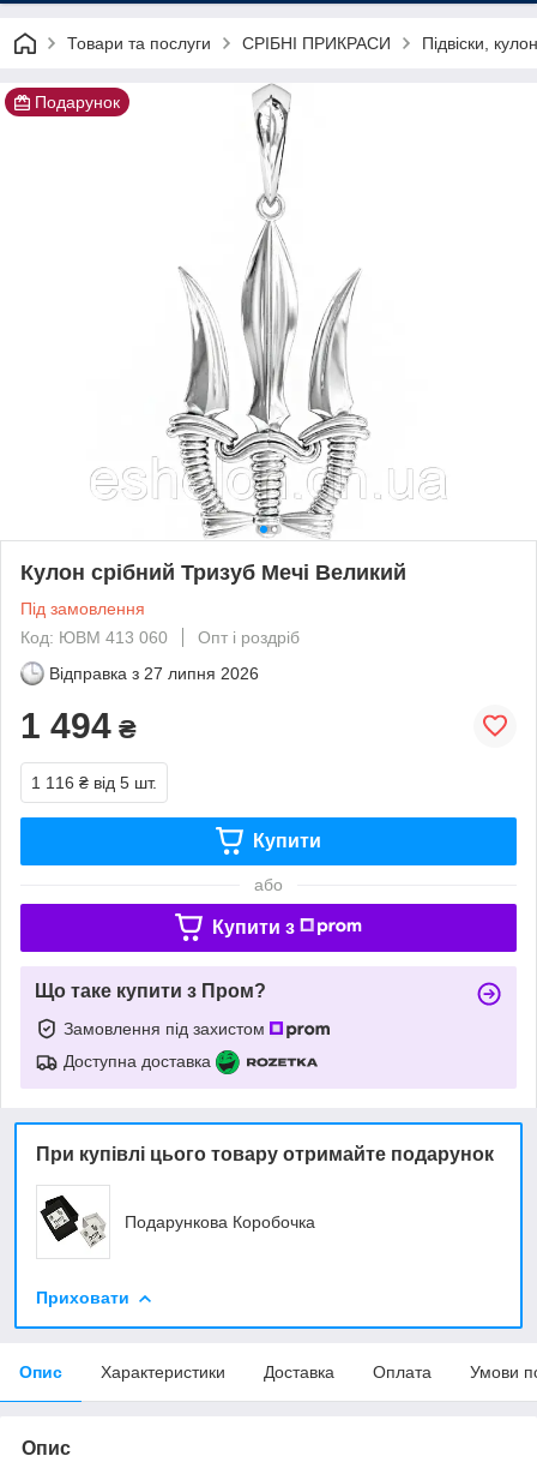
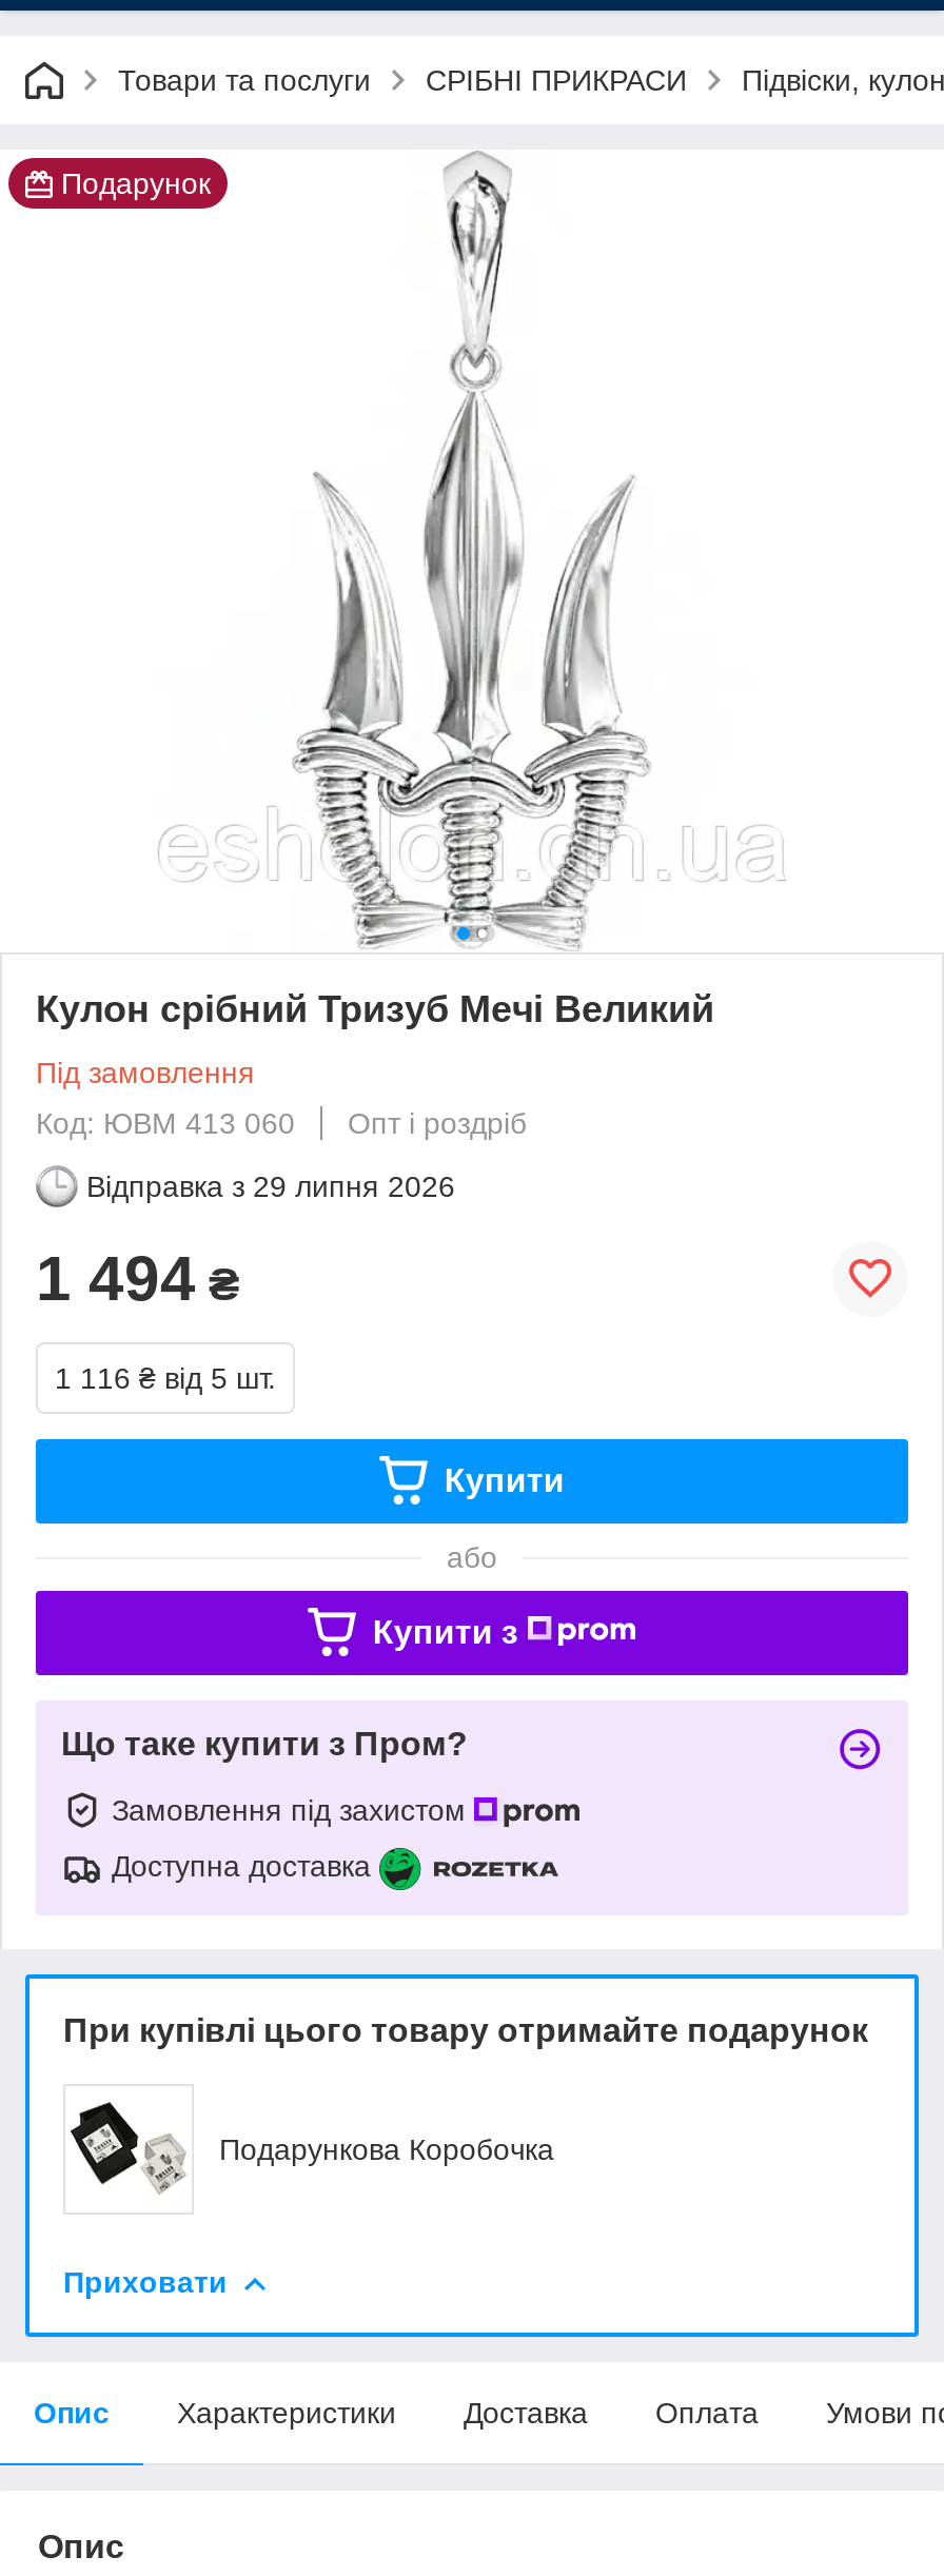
[49,664,259,683] Відправка з 27 липня 2026 -> [86,1169,455,1203] Відправка з 29 липня 2026

